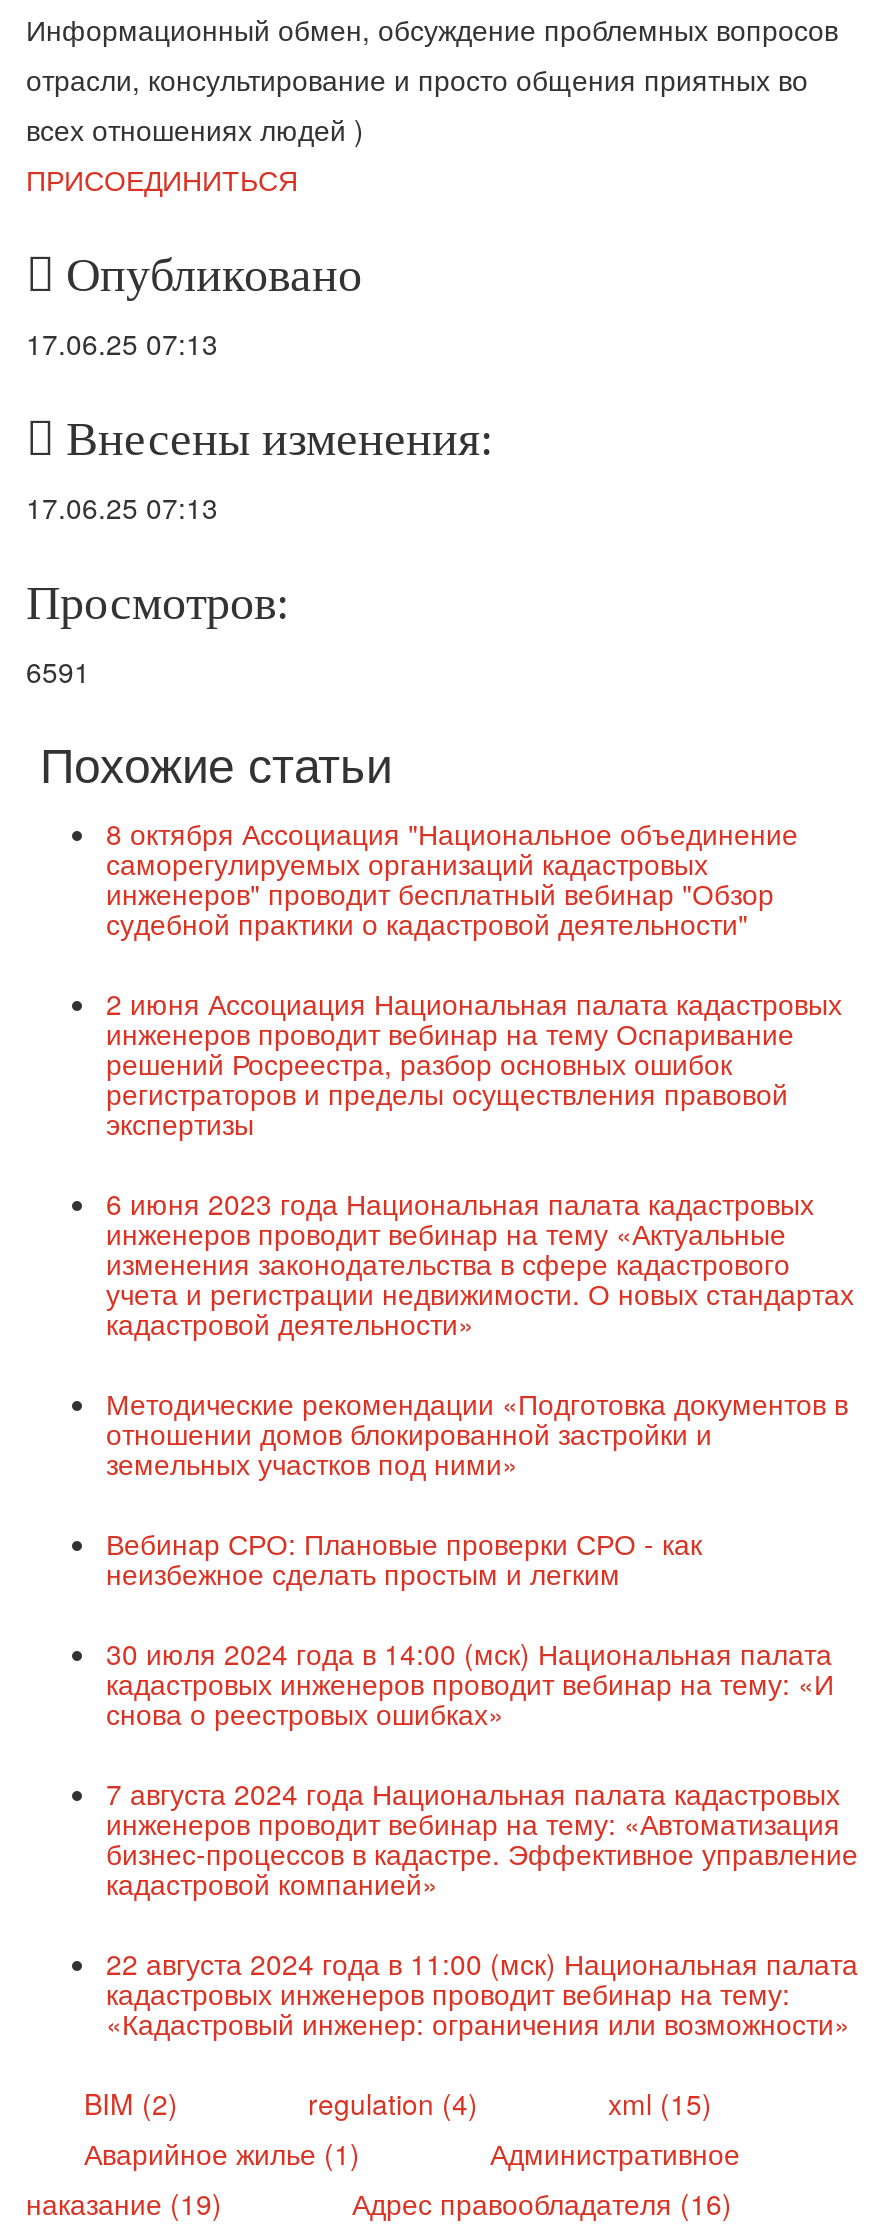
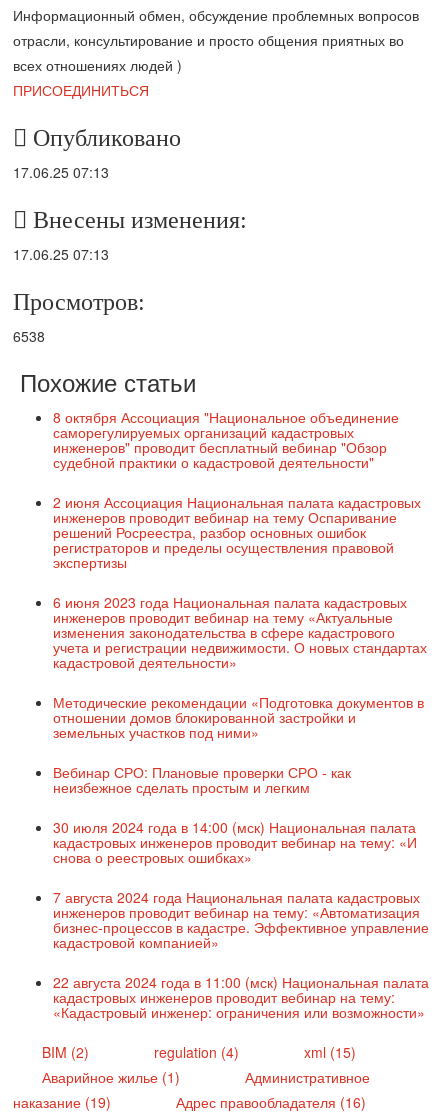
[26,651,90,691] 6591 -> [13,326,45,346] 6538

